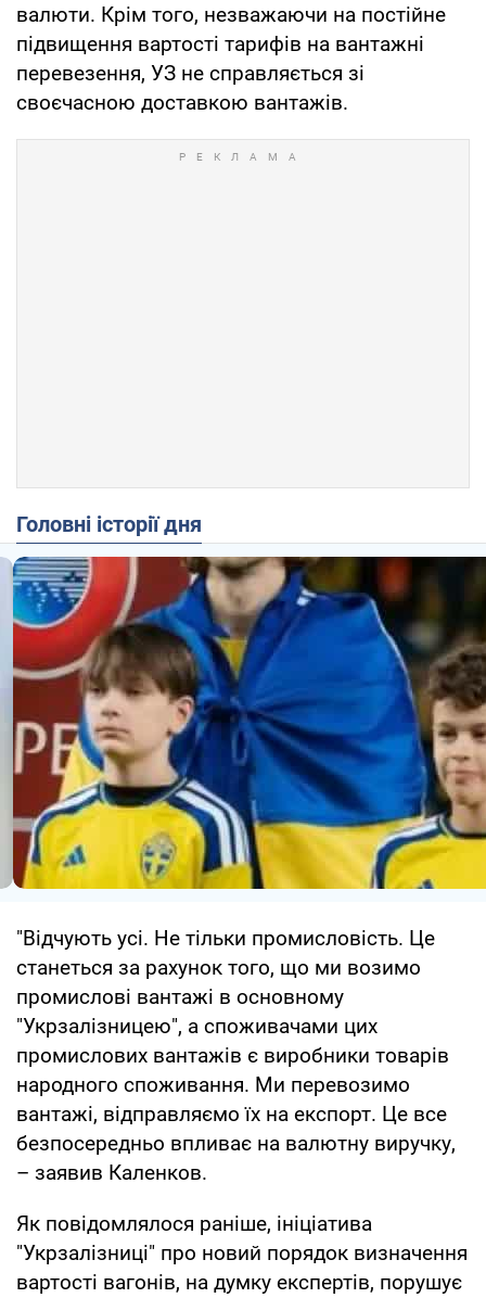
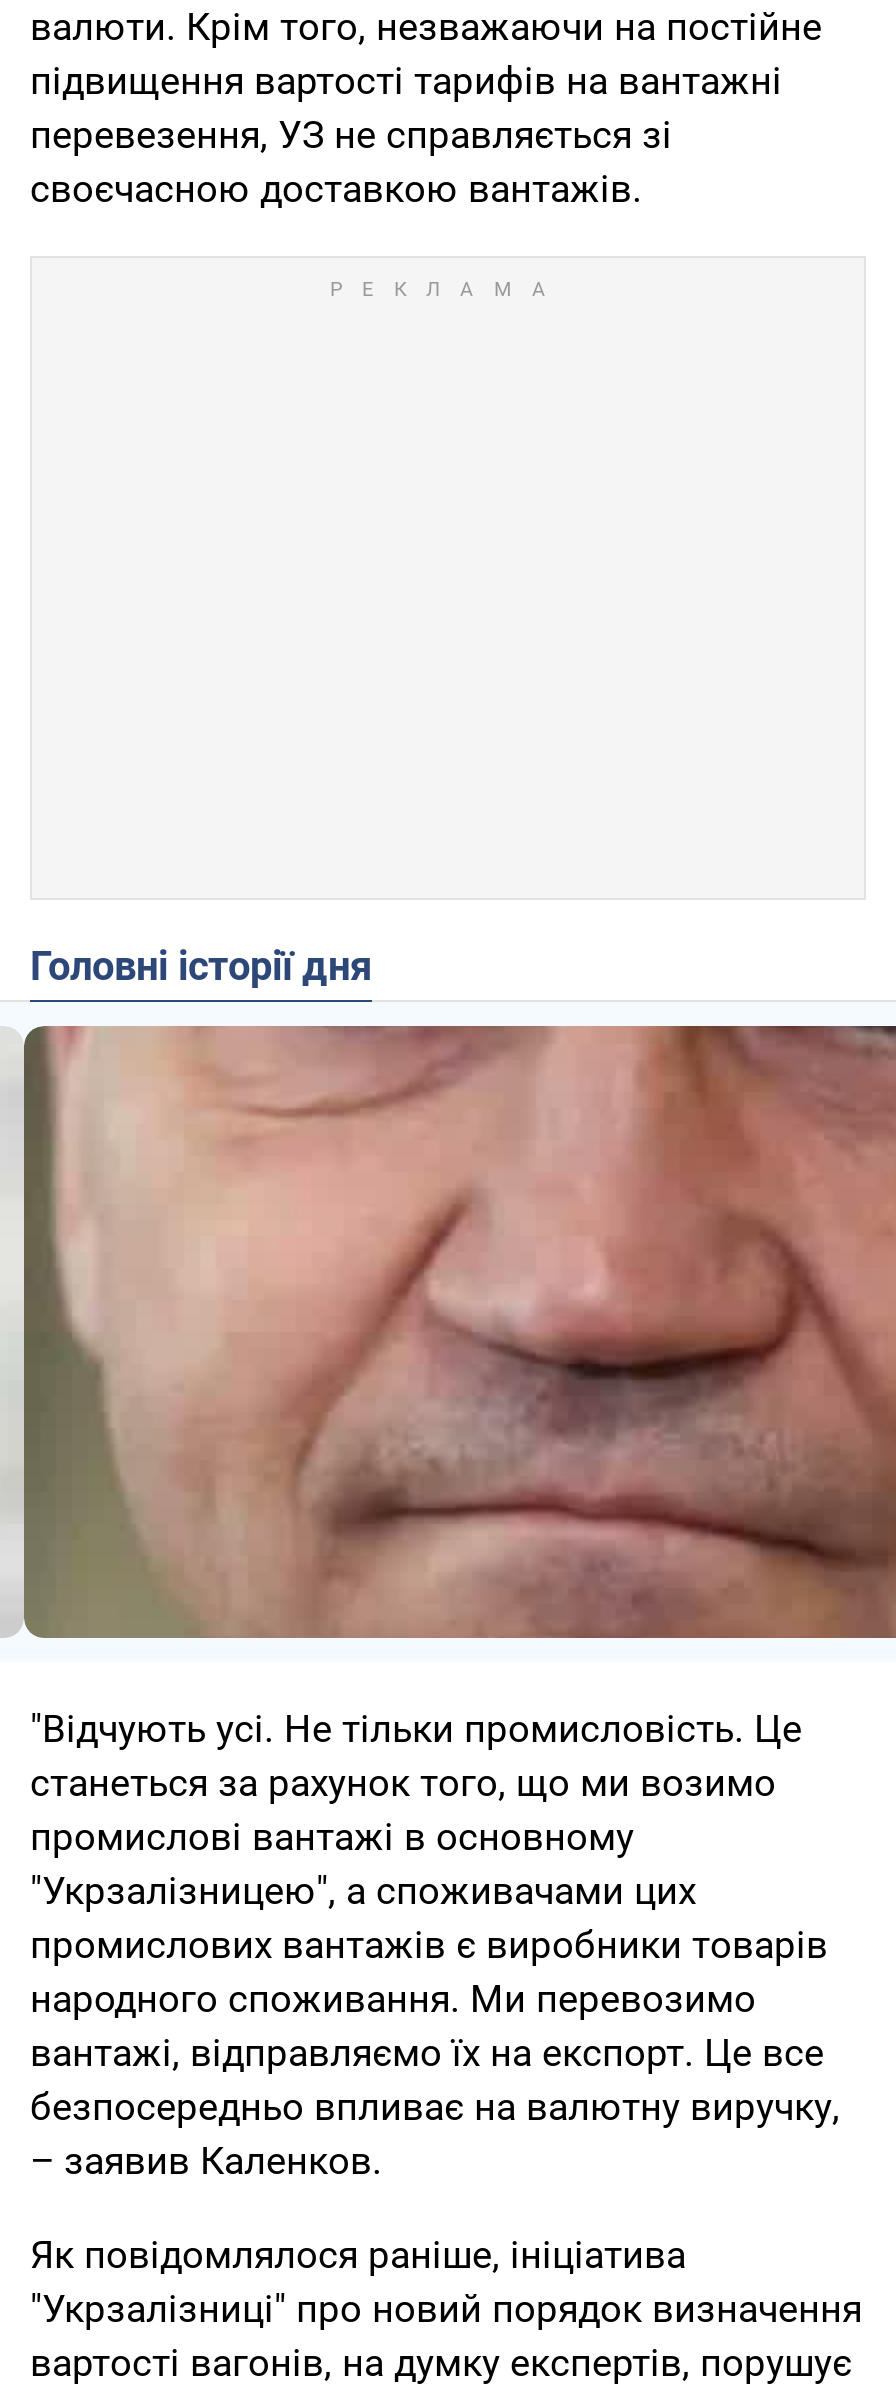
[3,556,483,890] [image] -> [6,1024,890,1640] [image]

